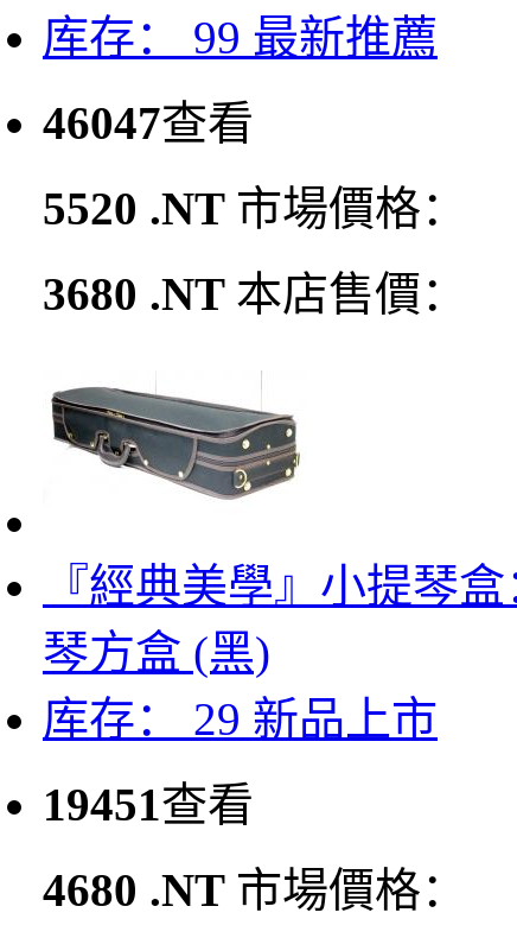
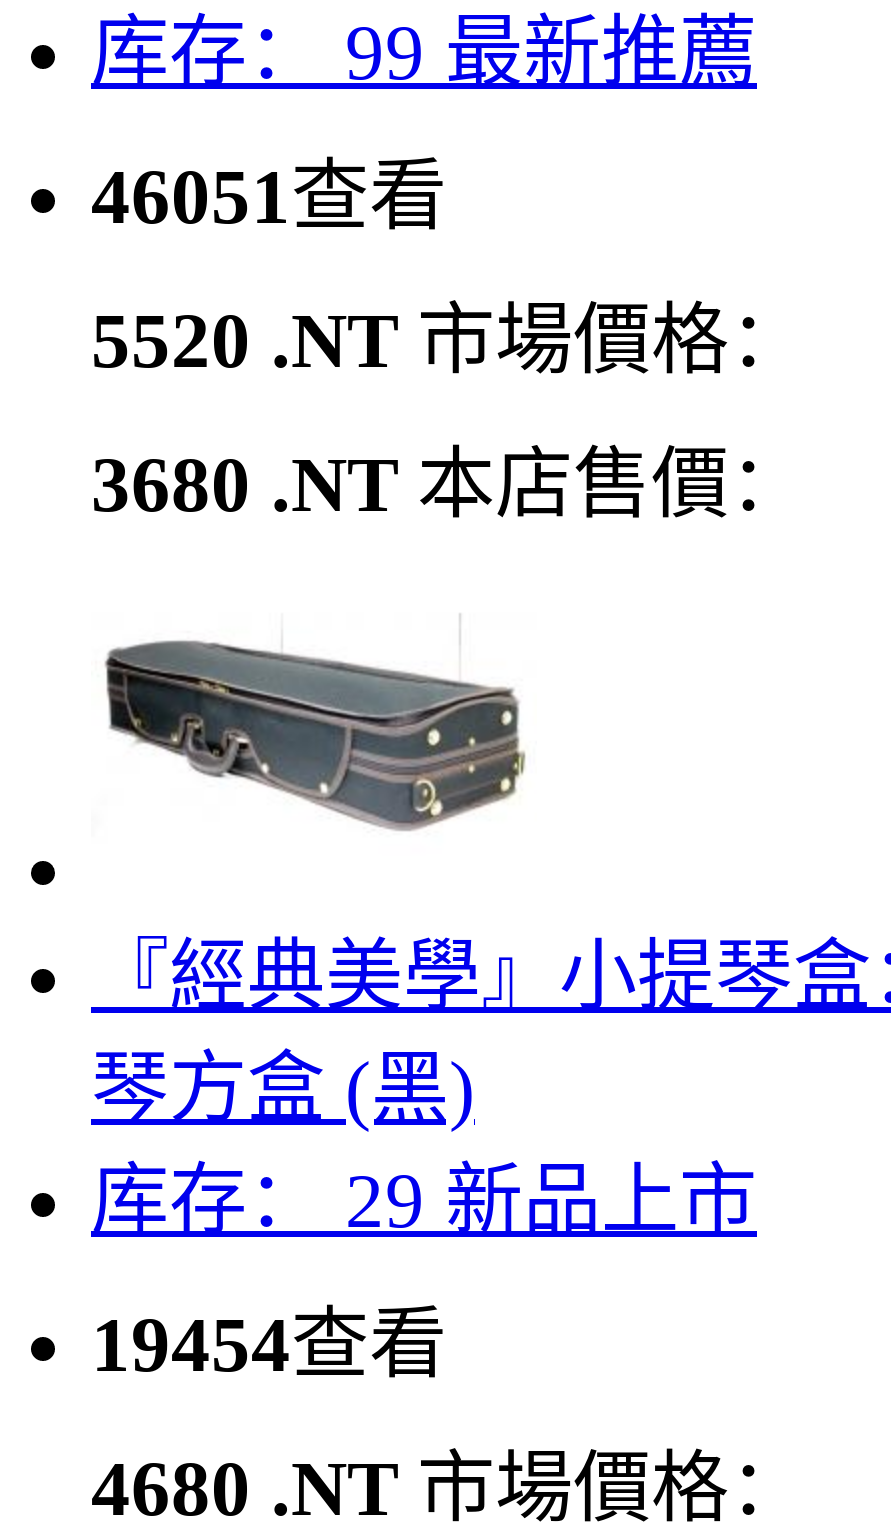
[43,97,254,148] 46047查看 -> [91,153,447,239] 46051查看
[43,779,254,830] 19451查看 -> [91,1301,447,1387] 19454查看

